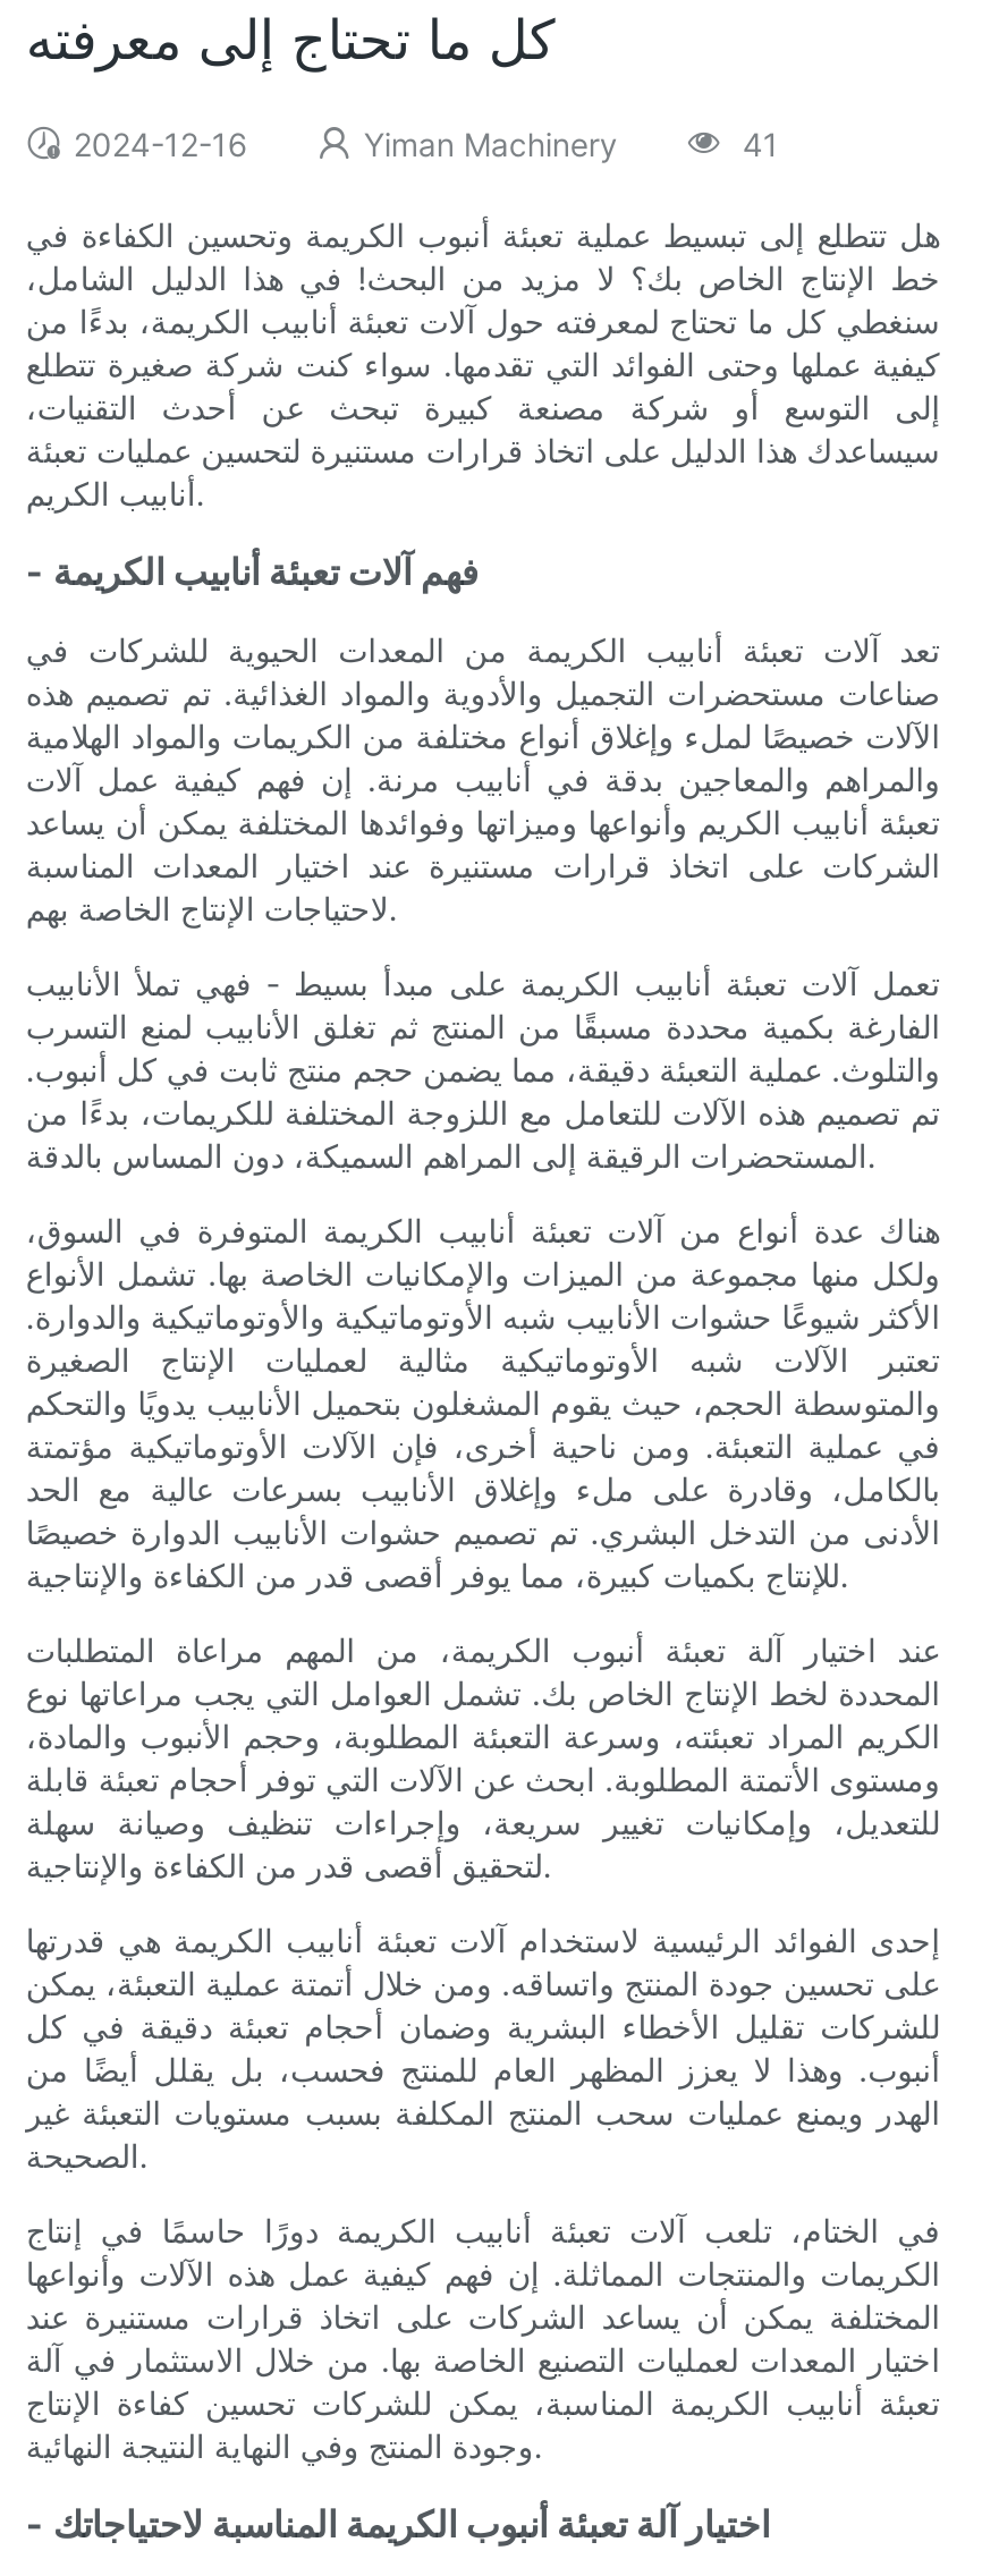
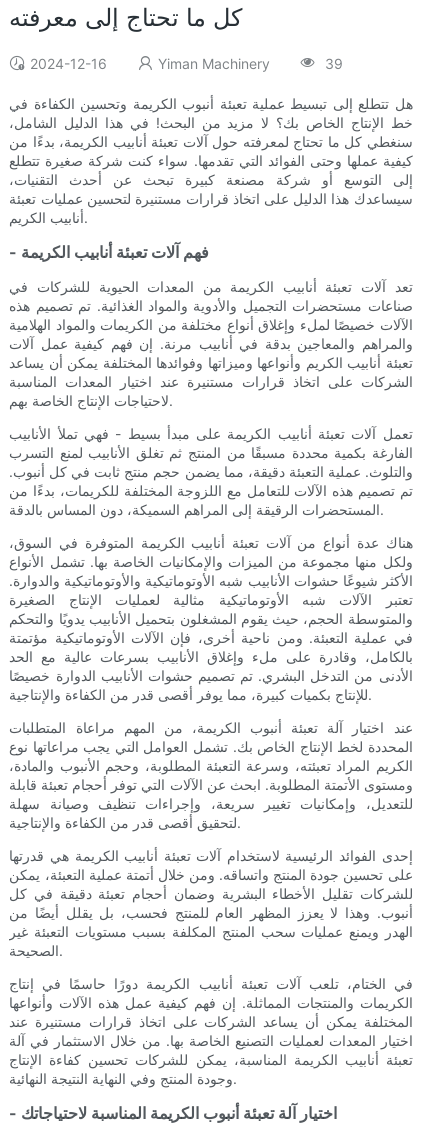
[743,126,779,164] 41 -> [325,55,343,72] 39

